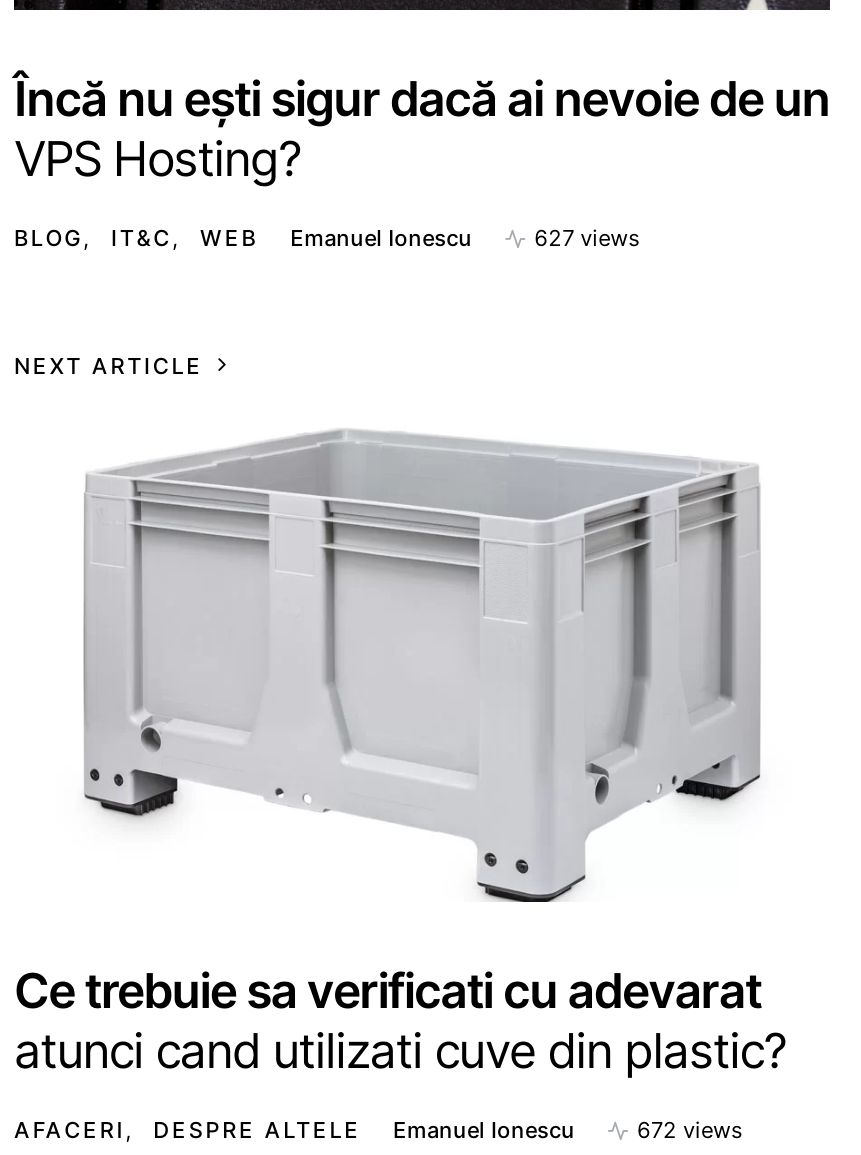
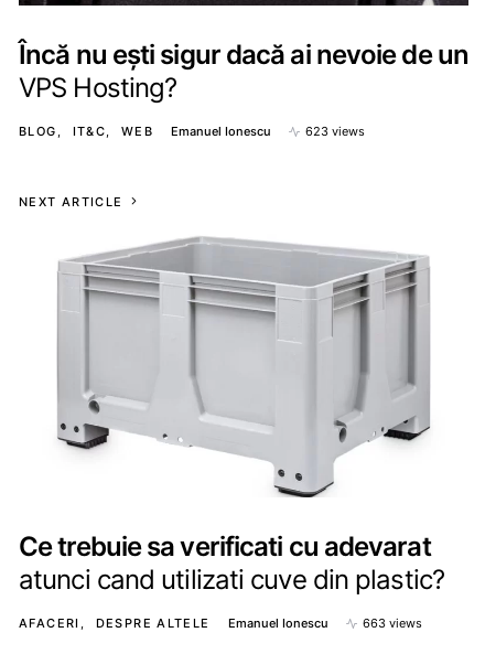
[534,225,640,253] 627 views -> [305,124,365,139] 623 views
[637,1117,743,1145] 672 views -> [362,616,422,631] 663 views

